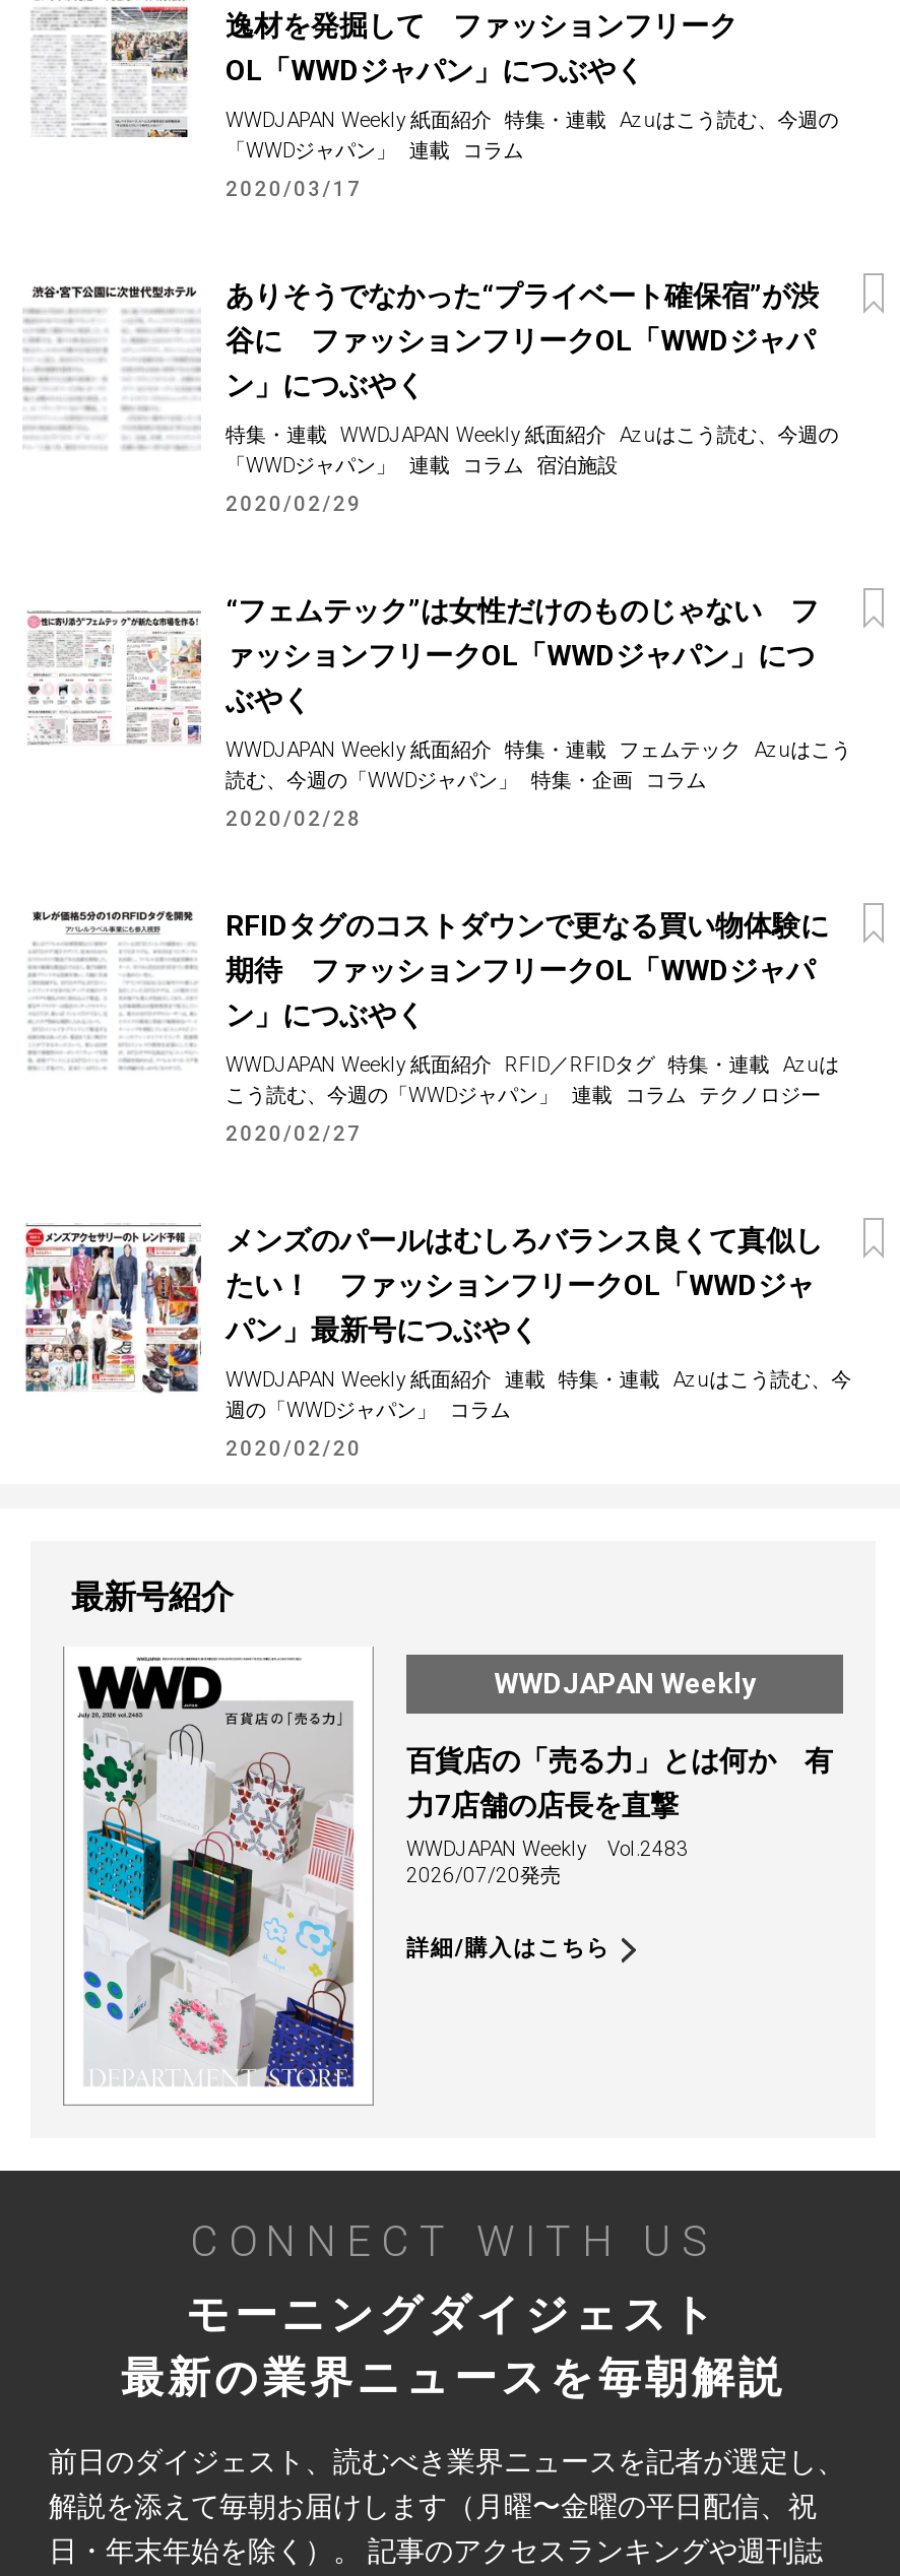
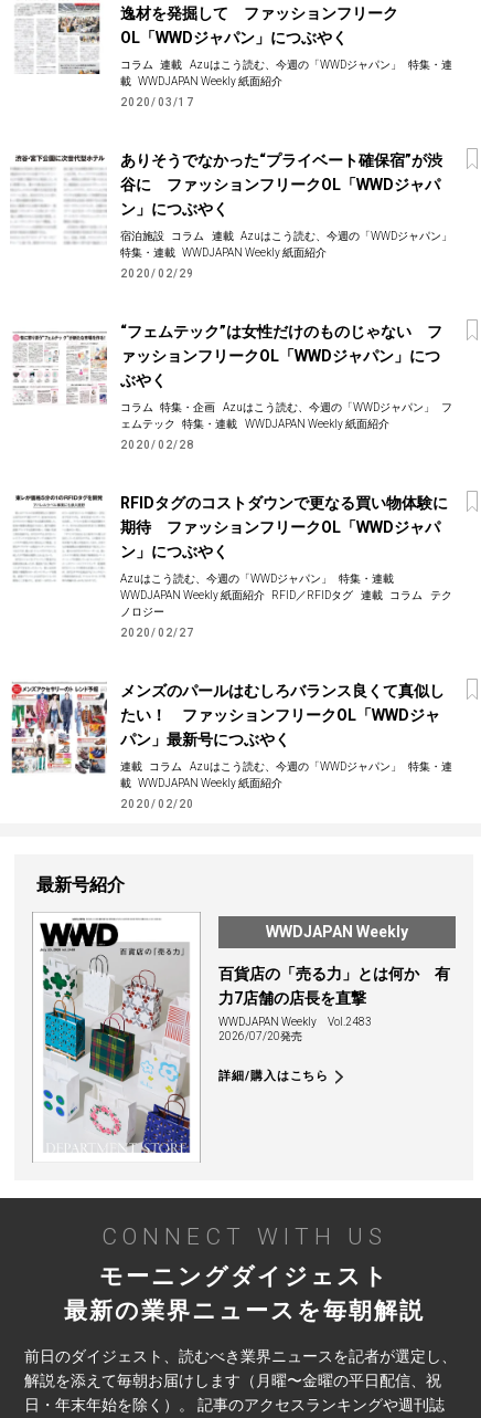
[226,108,839,160] WWDJAPAN Weekly 紙面紹介 特集・連載 Azuはこう読む、今週の | 「WWDジャパン」 連載 コラム -> [120,59,453,87] コラム 連載 Azuはこう読む、今週の「WWDジャパン」 特集・連 | 載 WWDJAPAN Weekly 紙面紹介
[226,423,839,475] 特集・連載 WWDJAPAN Weekly 紙面紹介 Azuはこう読む、今週の | 「WWDジャパン」 連載 コラム 宿泊施設 -> [120,230,453,259] 宿泊施設 コラム 連載 Azuはこう読む、今週の「WWDジャパン」 | 特集・連載 WWDJAPAN Weekly 紙面紹介
[226,737,852,790] WWDJAPAN Weekly 紙面紹介 特集・連載 フェムテック Azuはこう | 読む、今週の「WWDジャパン」 特集・企画 コラム -> [120,401,453,430] コラム 特集・企画 Azuはこう読む、今週の「WWDジャパン」 フ | ェムテック 特集・連載 WWDJAPAN Weekly 紙面紹介
[226,1052,839,1105] WWDJAPAN Weekly 紙面紹介 RFID／RFIDタグ 特集・連載 Azuは | こう読む、今週の「WWDジャパン」 連載 コラム テクノロジー -> [120,573,452,618] Azuはこう読む、今週の「WWDジャパン」 特集・連載 | WWDJAPAN Weekly 紙面紹介 RFID／RFIDタグ 連載 コラム テク | ノロジー
[226,1367,852,1420] WWDJAPAN Weekly 紙面紹介 連載 特集・連載 Azuはこう読む、今 | 週の「WWDジャパン」 コラム -> [120,760,453,789] 連載 コラム Azuはこう読む、今週の「WWDジャパン」 特集・連 | 載 WWDJAPAN Weekly 紙面紹介

